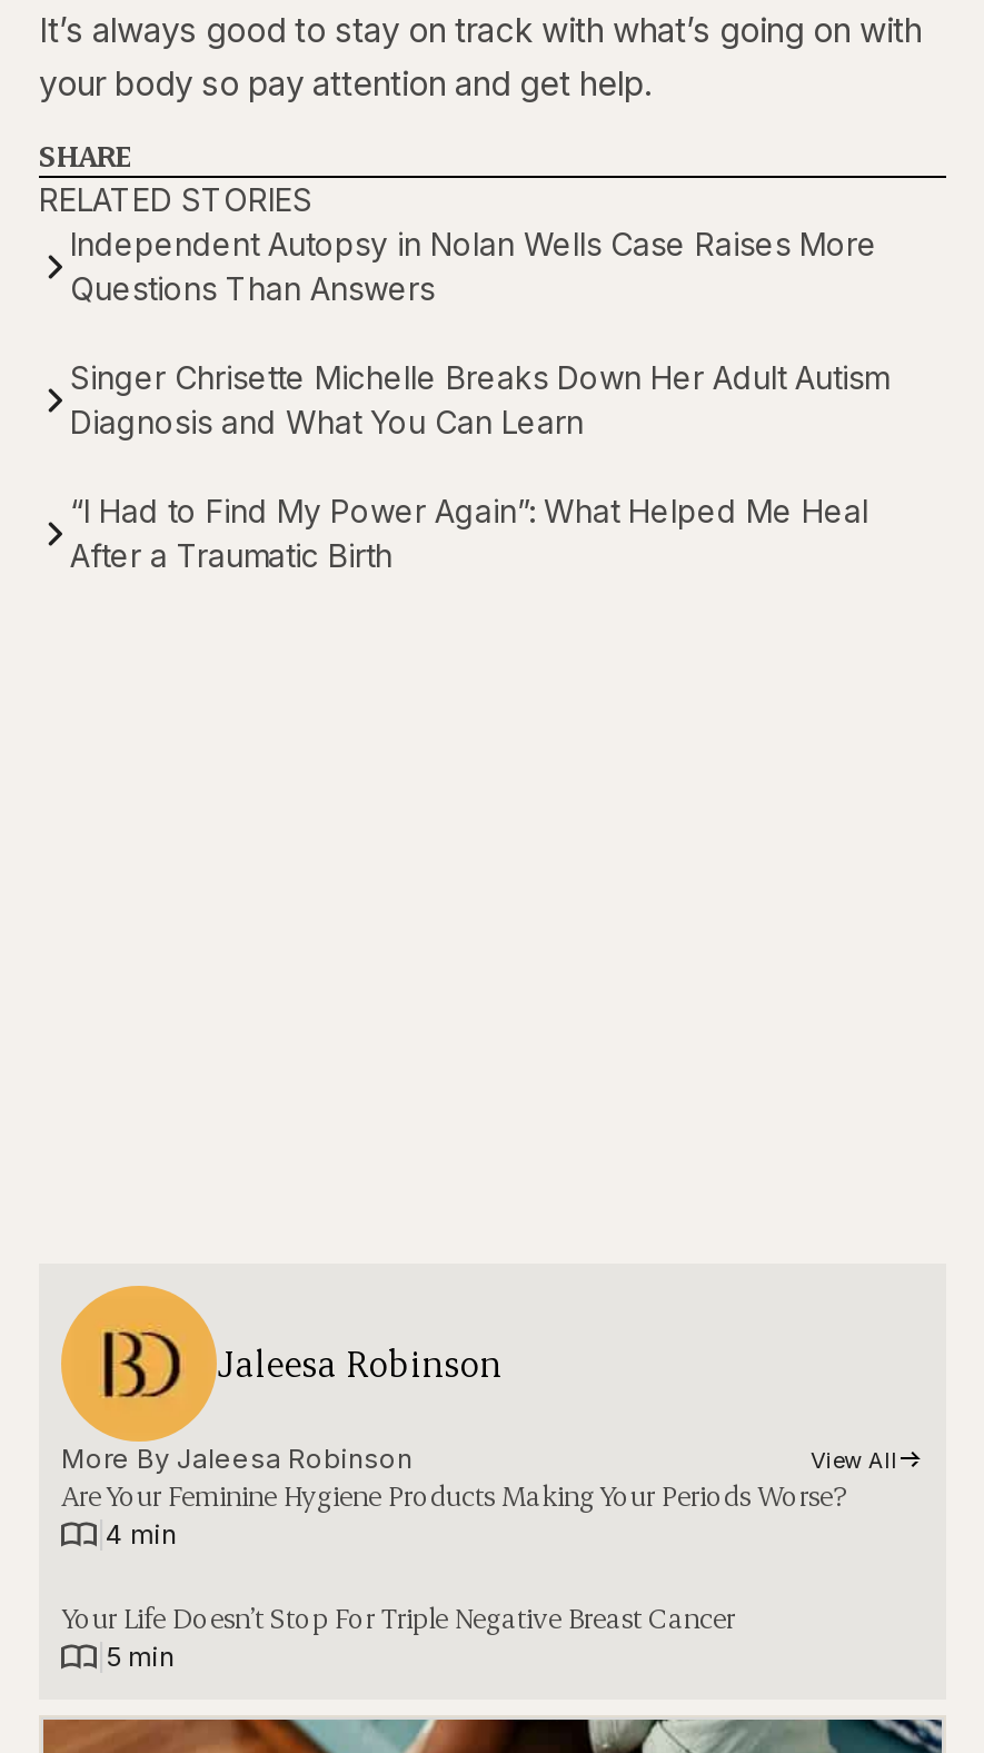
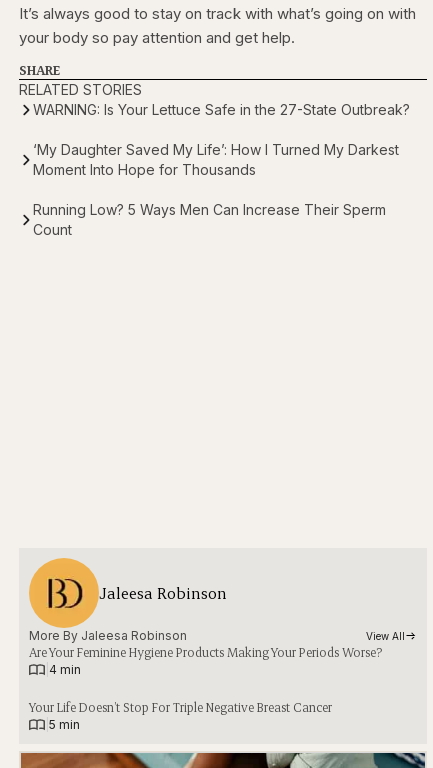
[70,225,877,308] Independent Autopsy in Nolan Wells Case Raises More | Questions Than Answers -> [33,101,410,118] WARNING: Is Your Lettuce Safe in the 27-State Outbreak?
[70,359,888,441] Singer Chrisette Michelle Breaks Down Her Adult Autism | Diagnosis and What You Can Learn -> [33,141,399,178] ‘My Daughter Saved My Life’: How I Turned My Darkest | Moment Into Hope for Thousands
[70,492,868,575] “I Had to Find My Power Again”: What Helped Me Heal | After a Traumatic Birth -> [33,201,386,238] Running Low? 5 Ways Men Can Increase Their Sperm | Count

